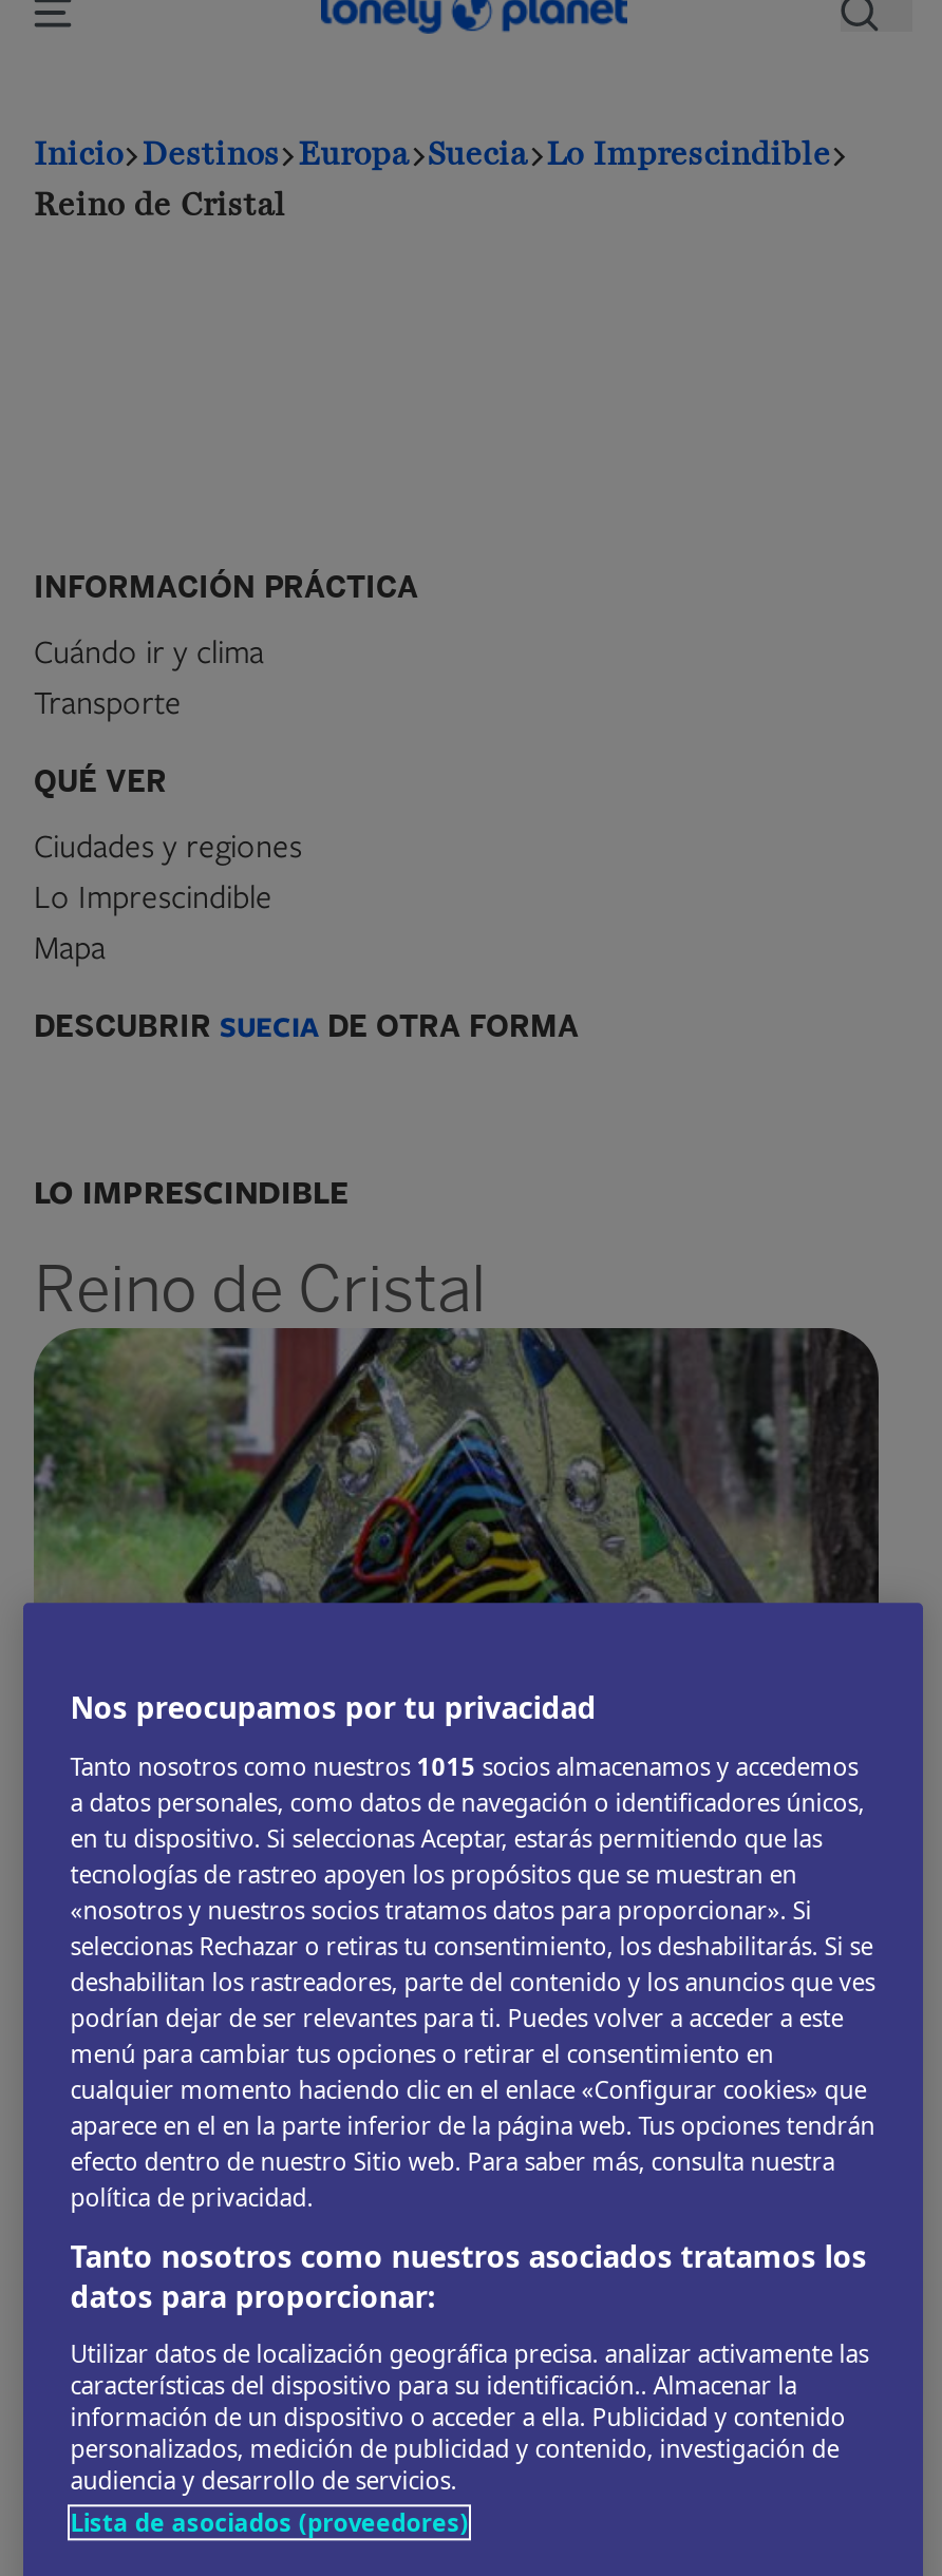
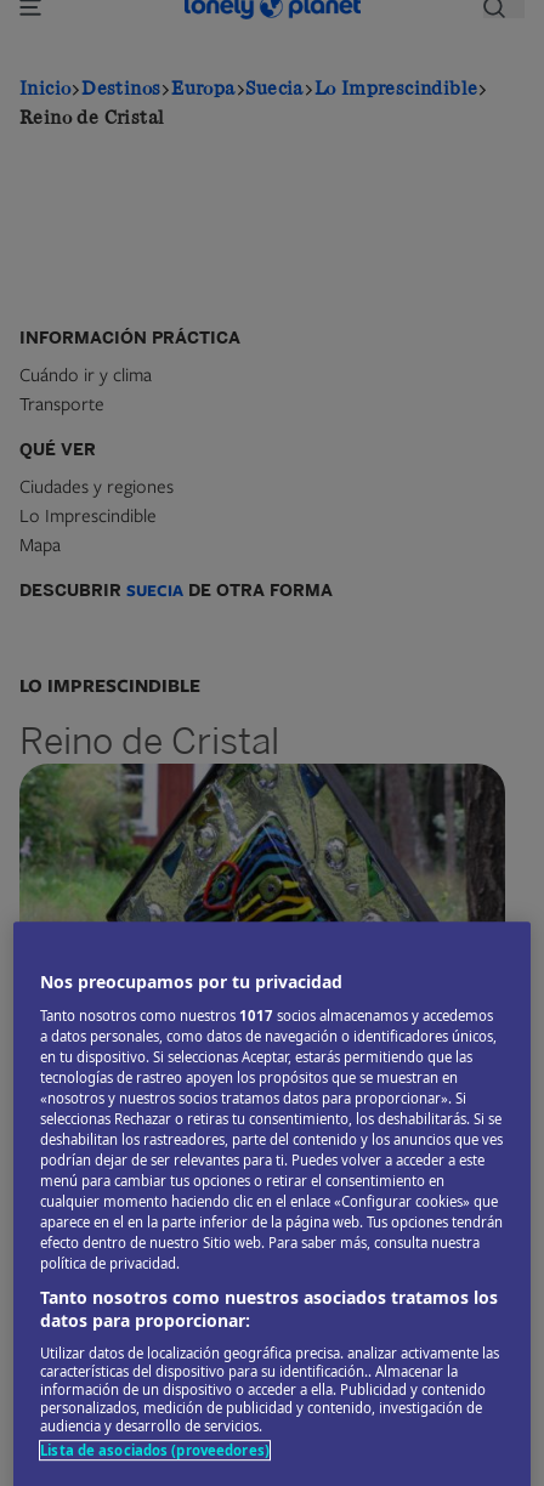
[70,1750,858,1782] Tanto nosotros como nuestros 1015 socios almacenamos y accedemos -> [40,1006,493,1024] Tanto nosotros como nuestros 1017 socios almacenamos y accedemos

